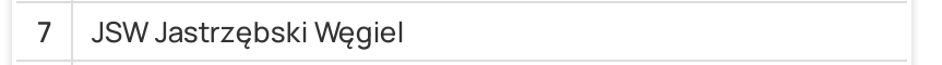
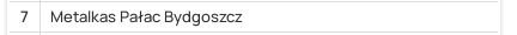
[91,12,403,51] JSW Jastrzębski Węgiel -> [51,6,243,27] Metalkas Pałac Bydgoszcz

